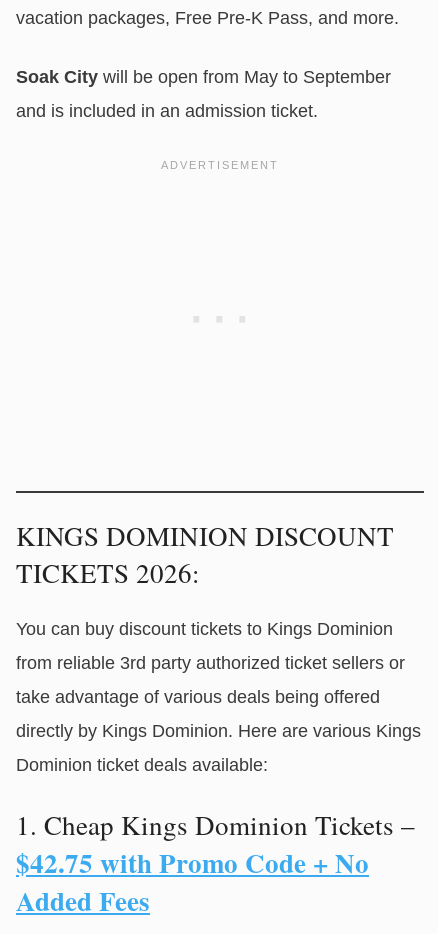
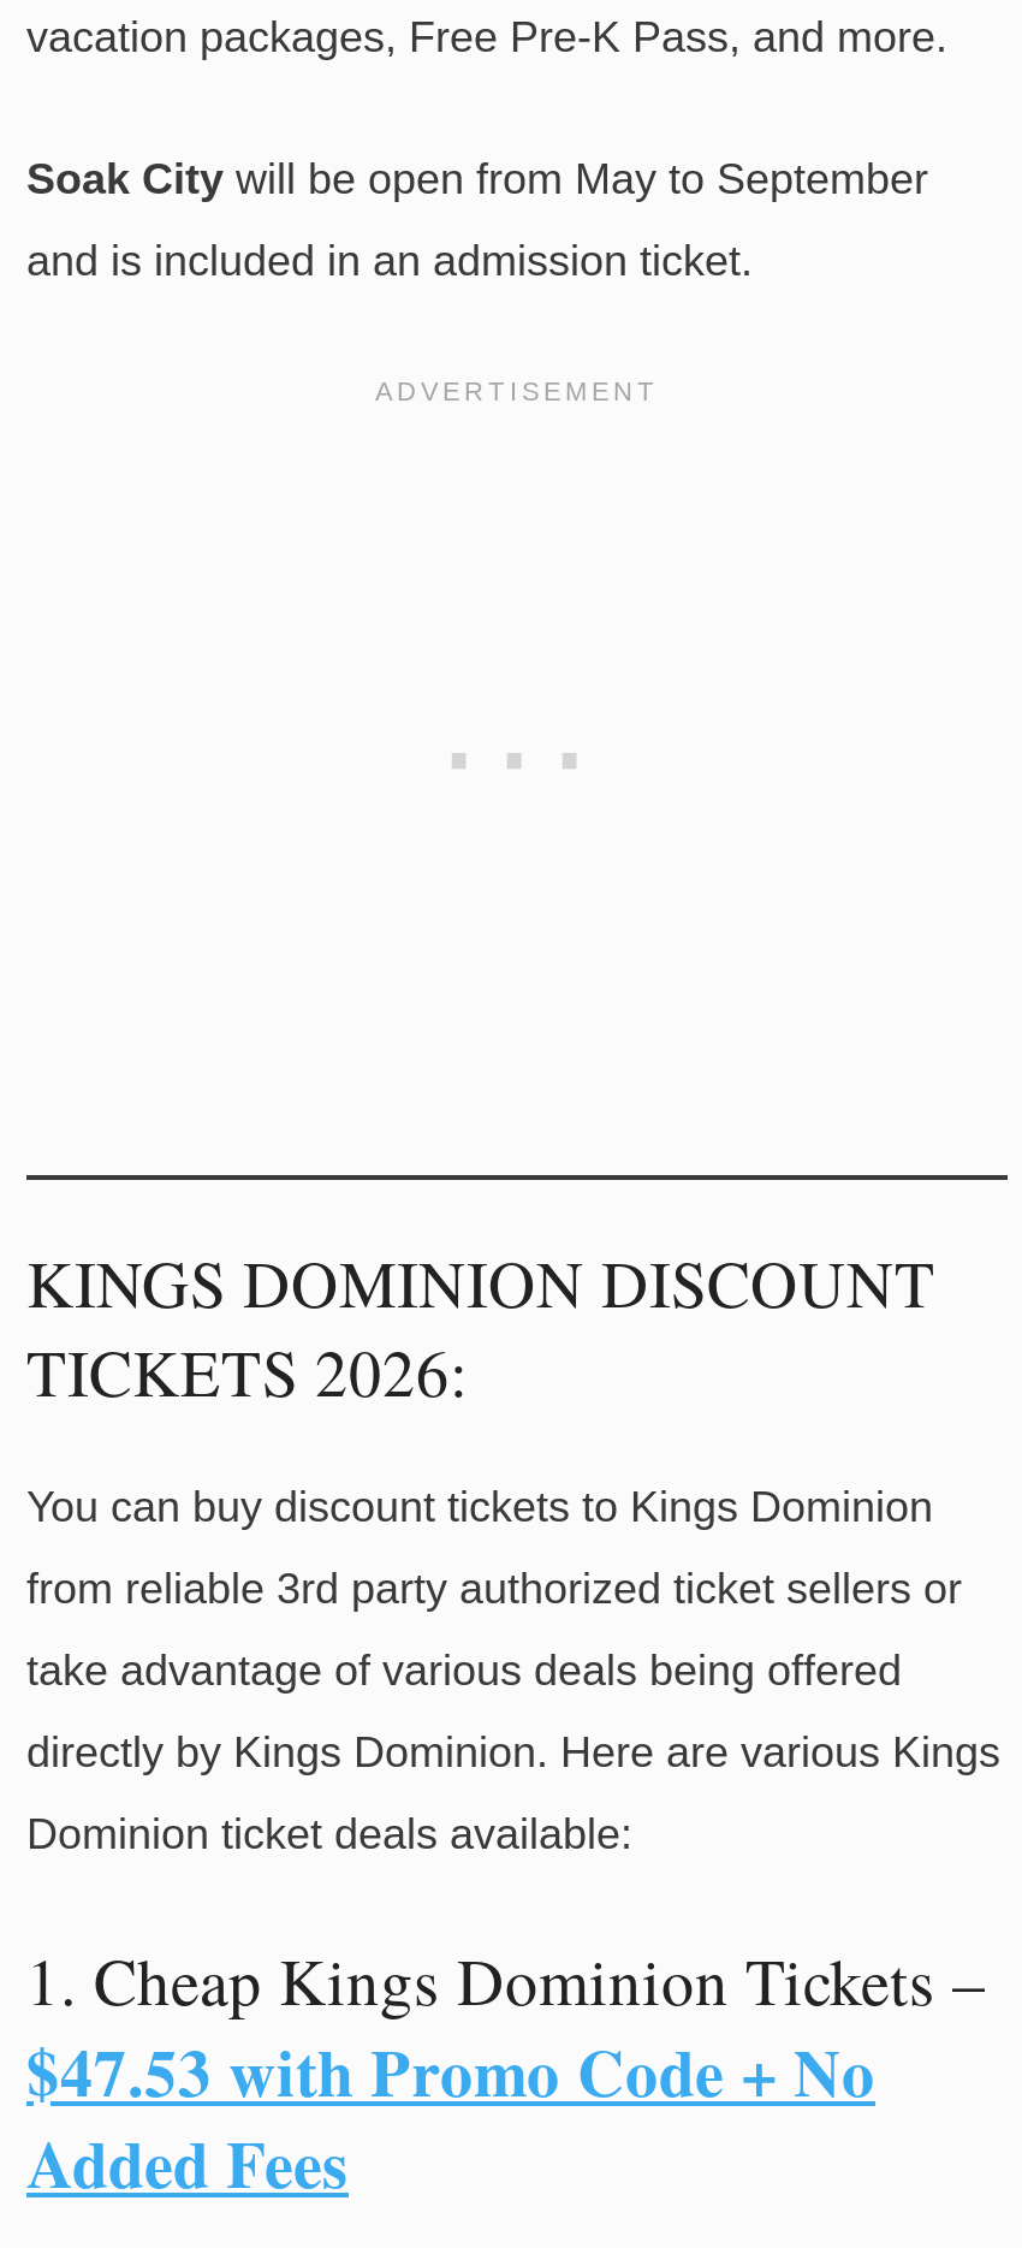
[16,843,369,882] $42.75 with Promo Code + No -> [26,2023,875,2116] $47.53 with Promo Code + No

